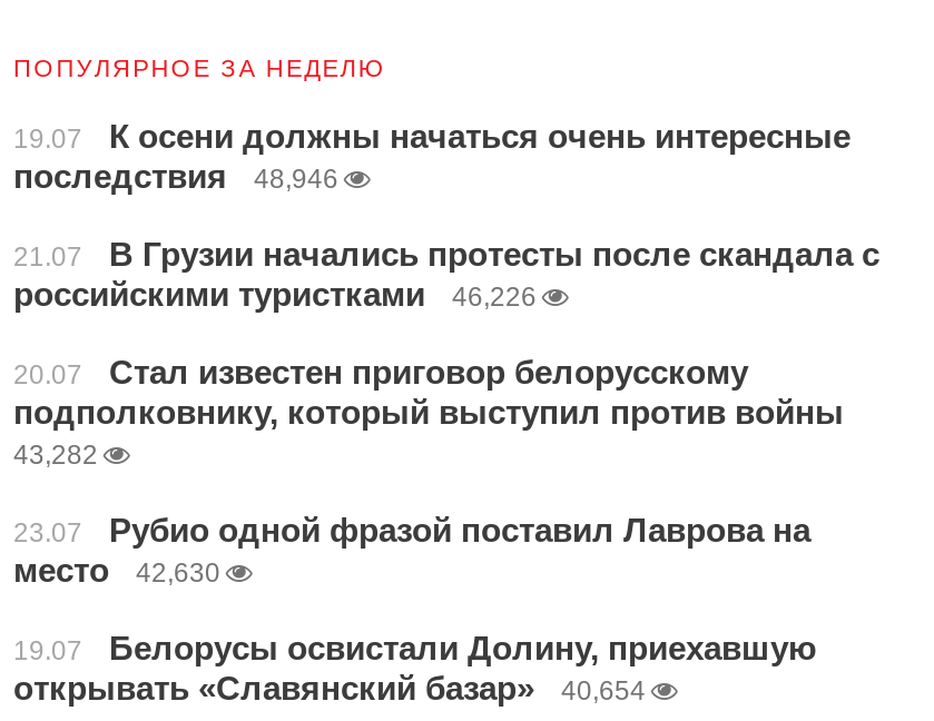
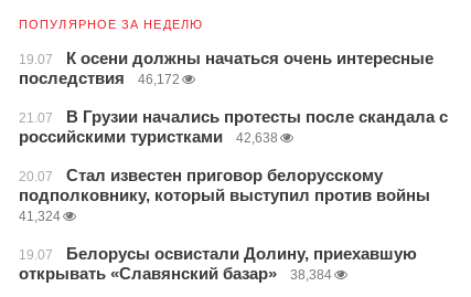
[13,157,338,195] последствия 48,946 -> [19,68,180,87] последствия 46,172
[13,275,537,313] российскими туристками 46,226 -> [19,127,278,146] российскими туристками 42,638
[13,439,810,589] 43,282 | 23.07 | Рубио одной фразой поставил Лаврова на | место | 42,630 -> [19,209,61,224] 41,324
[13,669,646,707] открывать «Славянский базар» 40,654 -> [19,264,332,283] открывать «Славянский базар» 38,384

